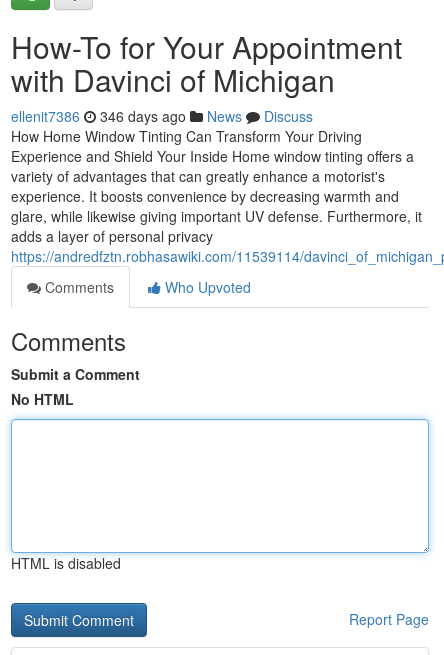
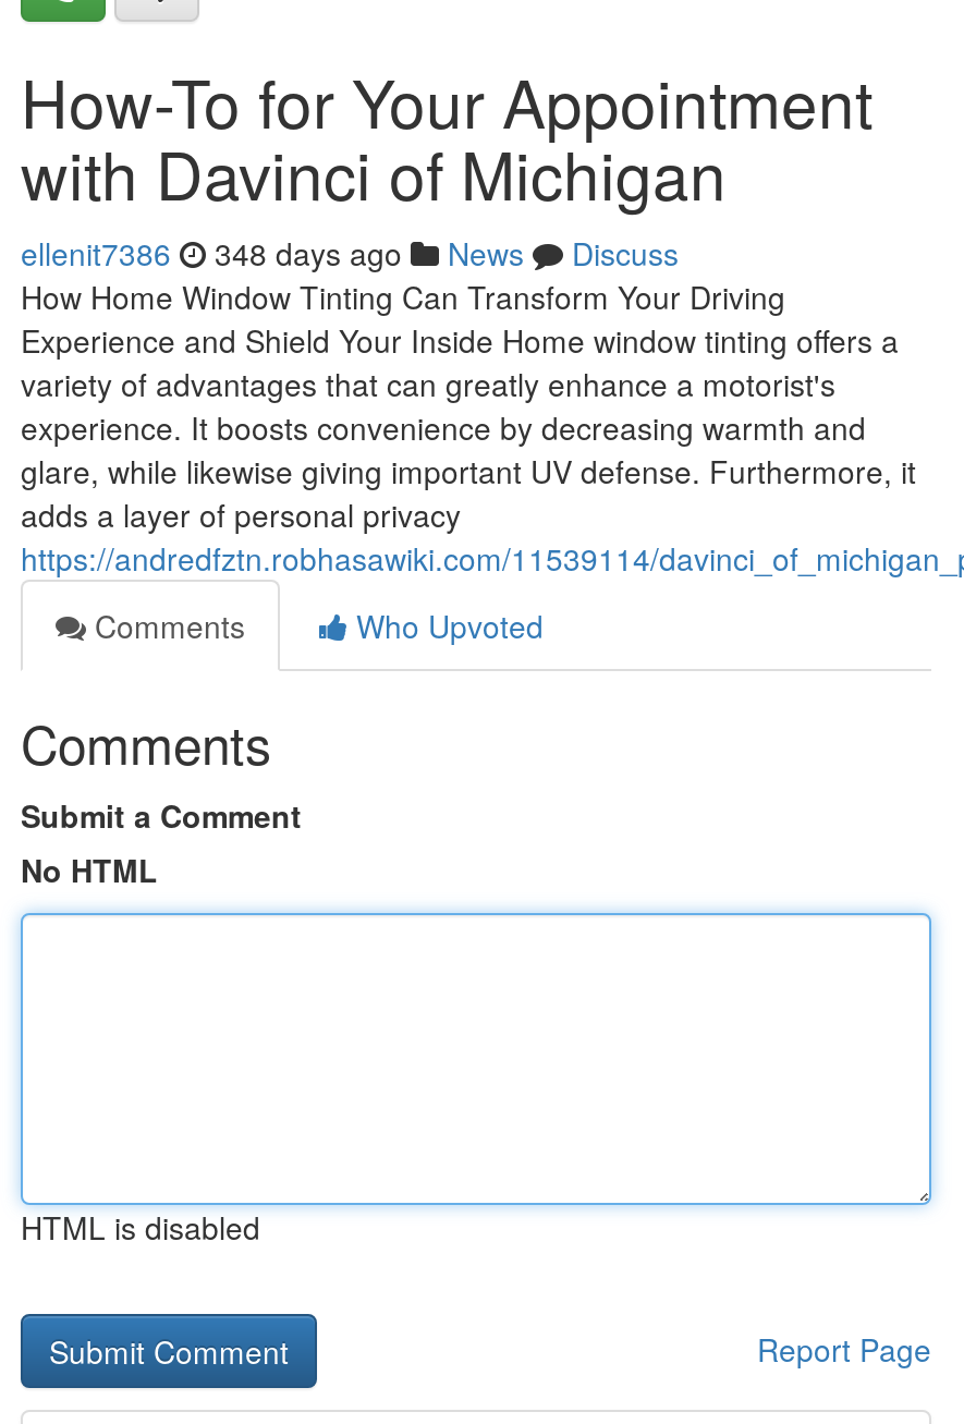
[11,106,313,126] ellenit7386 346 days ago News Discuss -> [21,231,679,275] ellenit7386 348 days ago News Discuss

